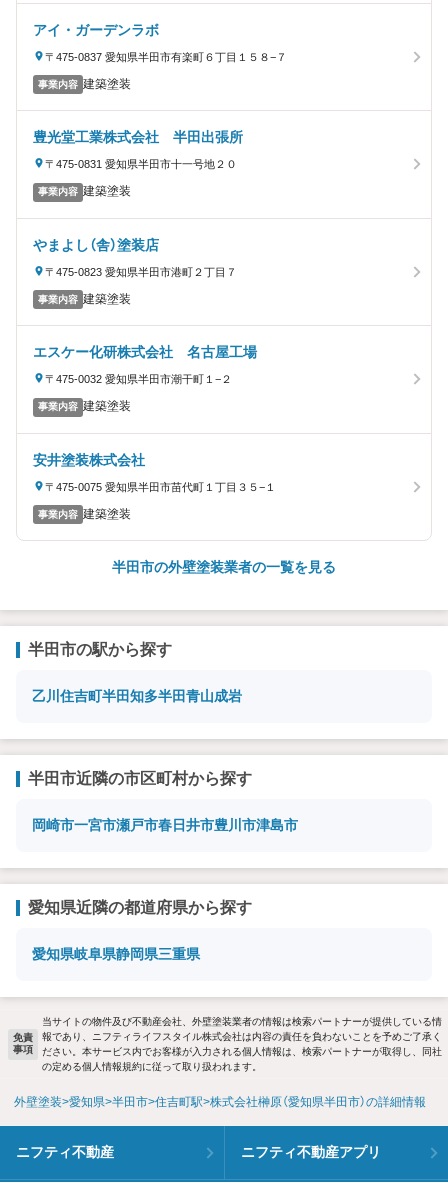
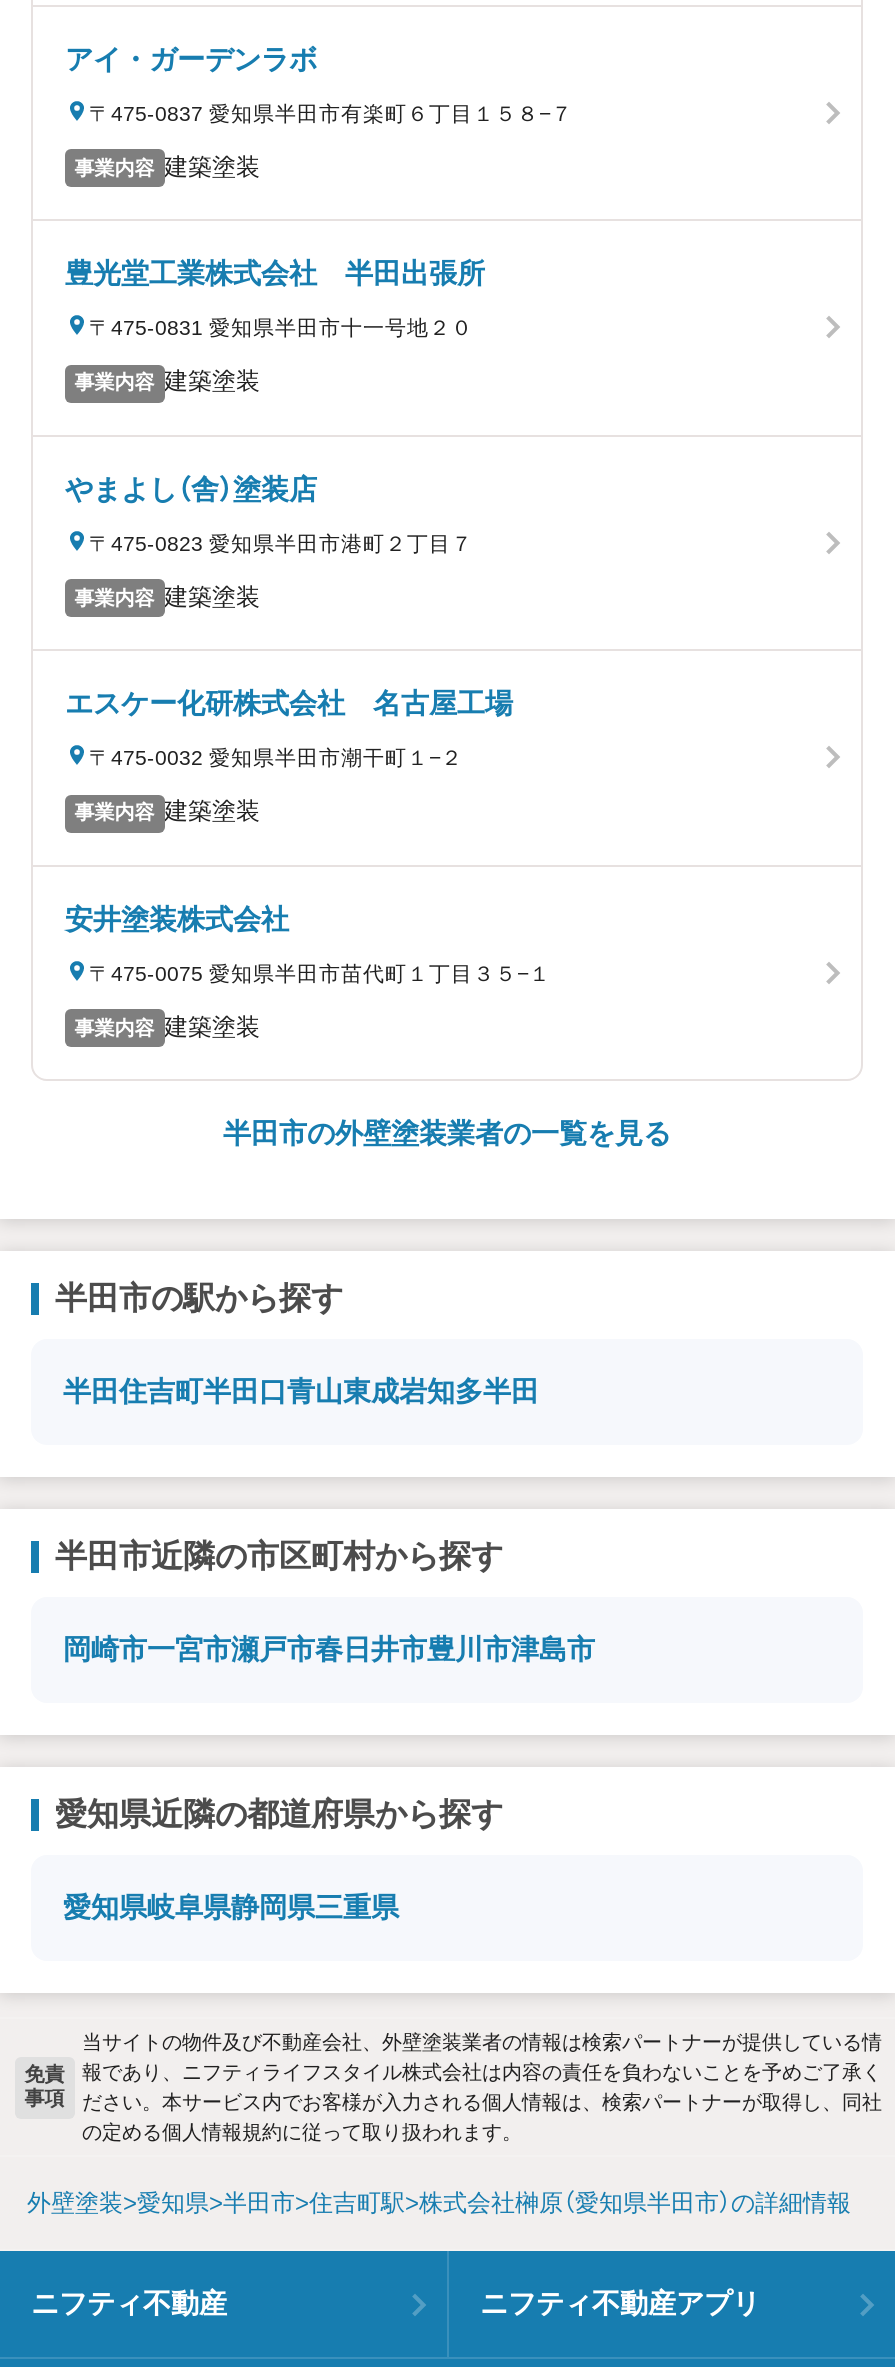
[32,688,242,704] 乙川住吉町半田知多半田青山成岩 -> [63,1375,539,1407] 半田住吉町半田口青山東成岩知多半田

